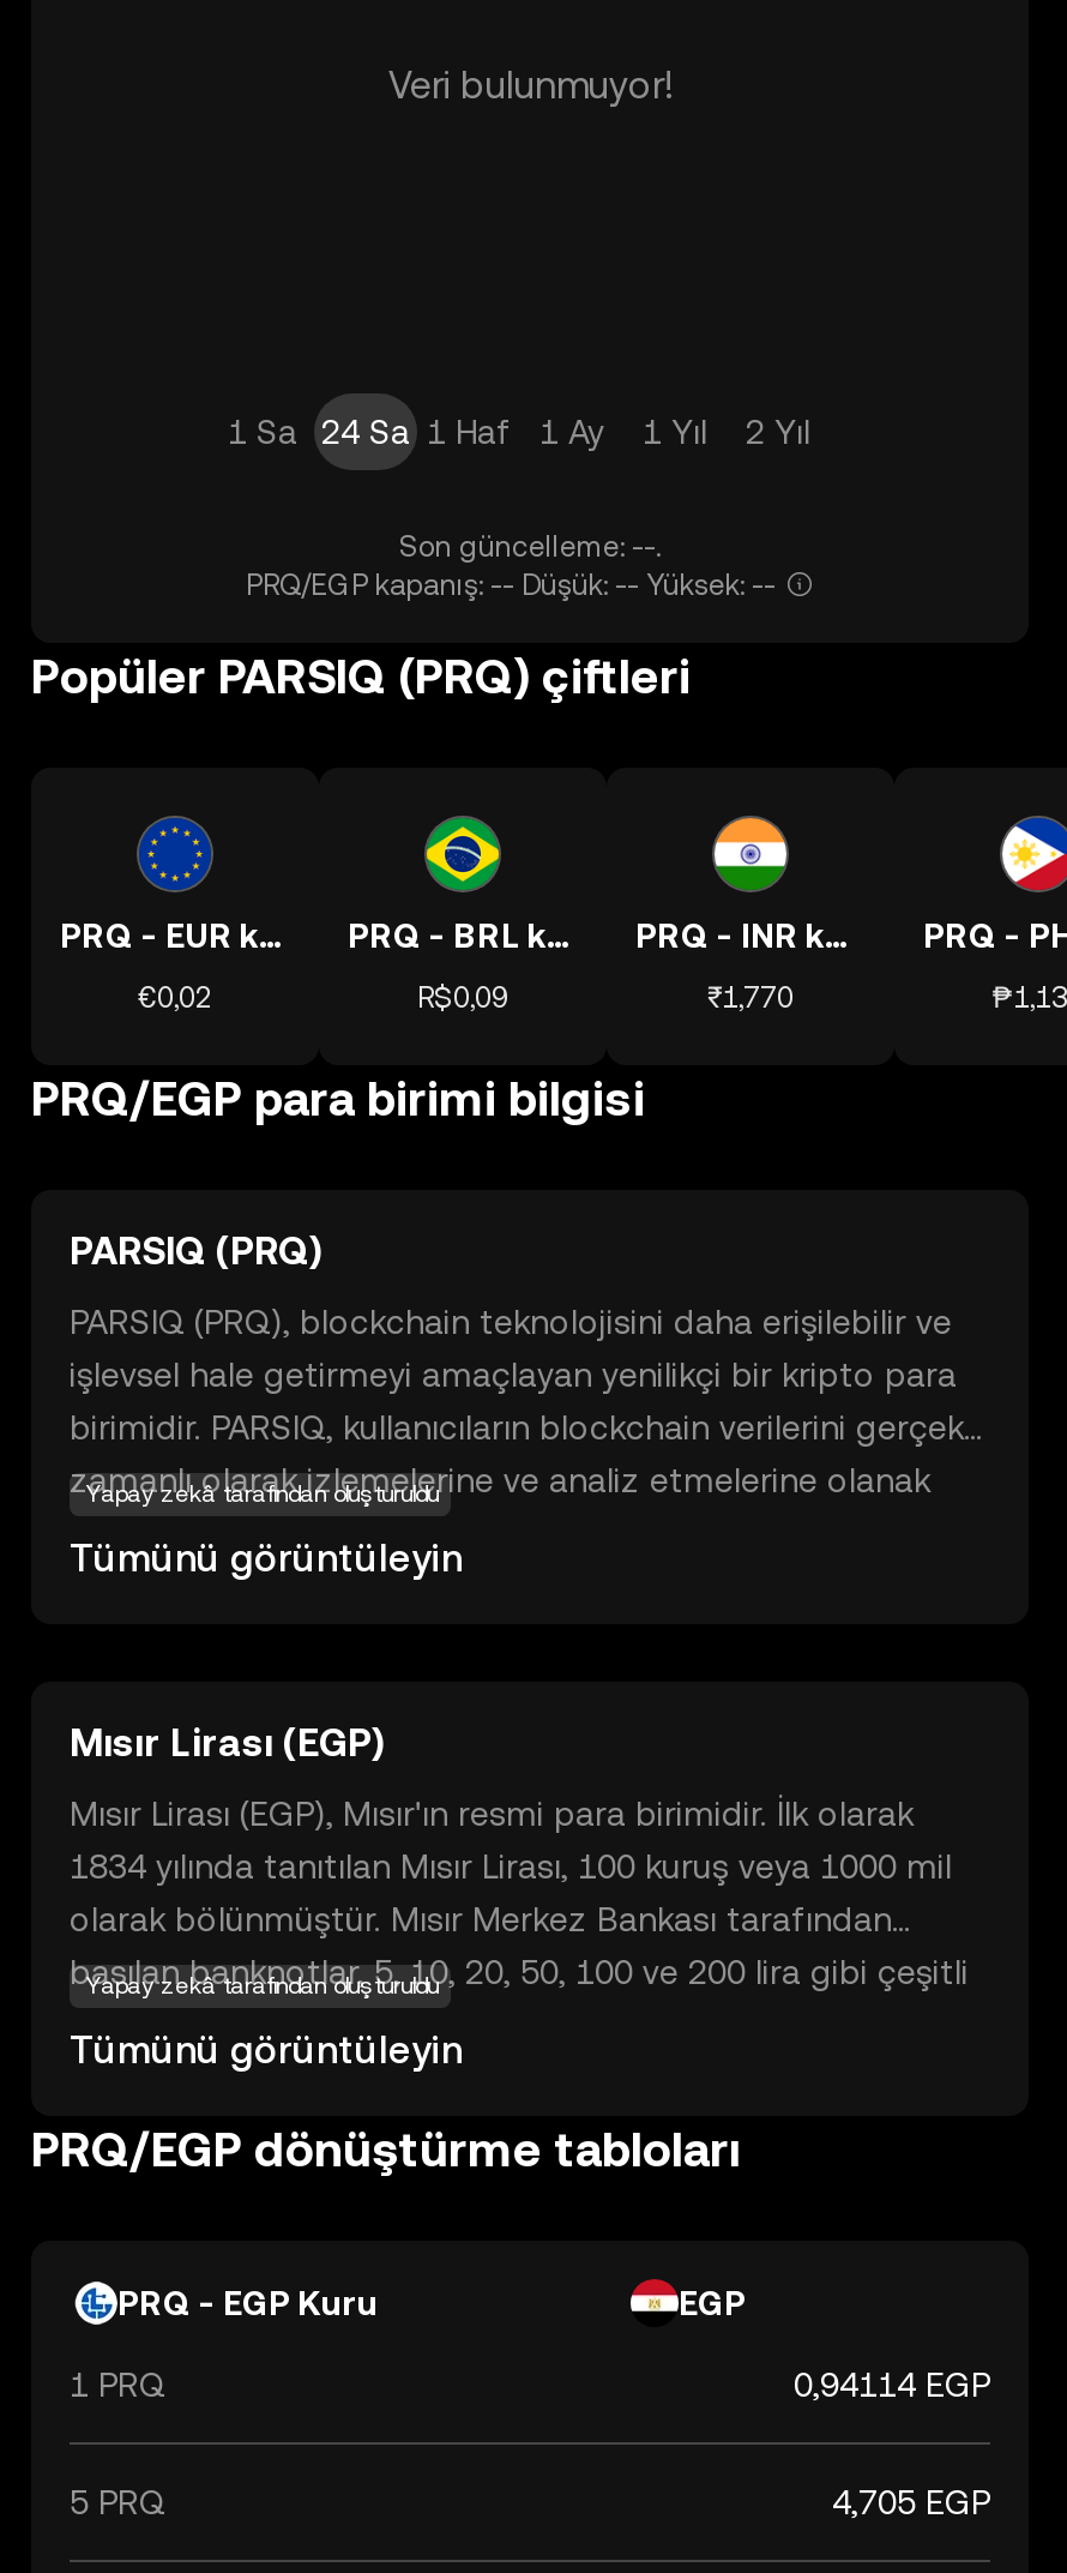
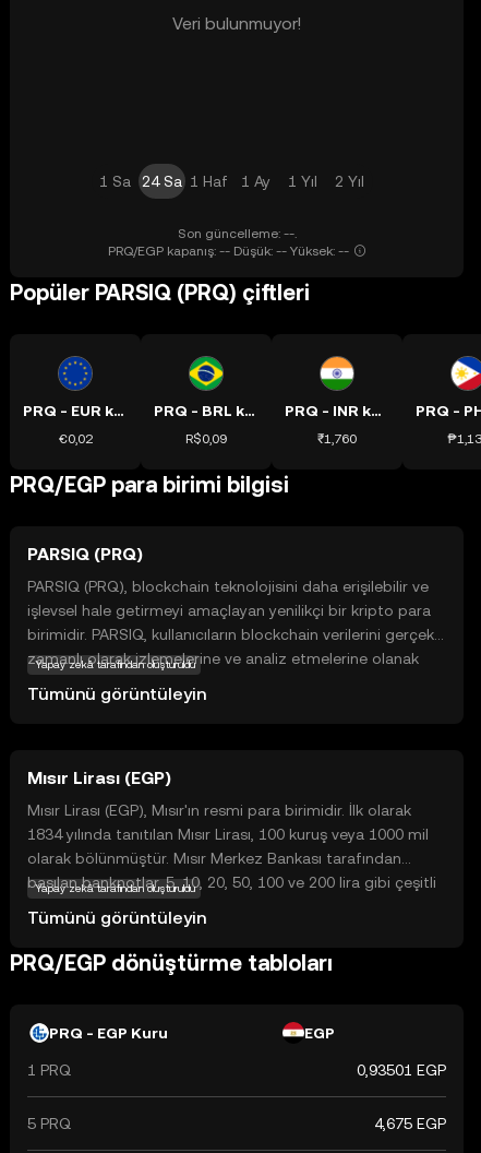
[707,981,794,1015] ₹1,770 -> [317,431,357,447] ₹1,760
[794,2365,990,2404] 0,94114 EGP -> [357,1061,446,1079] 0,93501 EGP
[832,2483,990,2521] 4,705 EGP -> [374,1115,446,1132] 4,675 EGP

